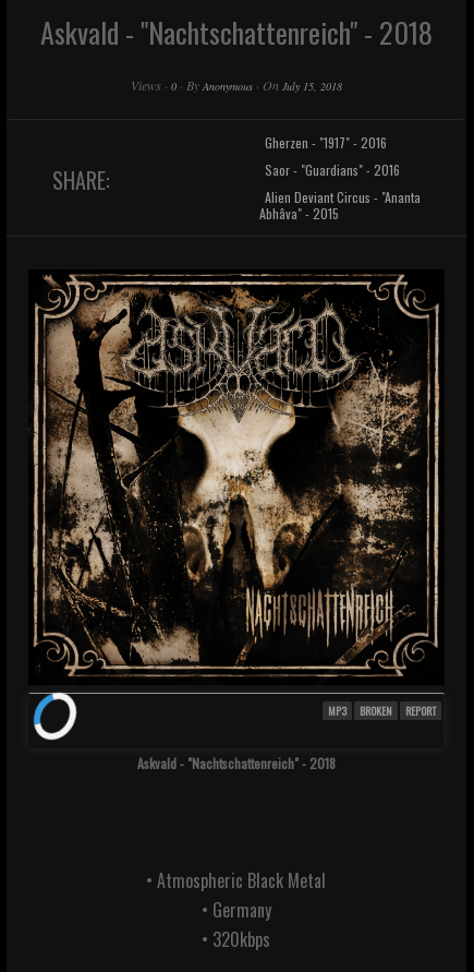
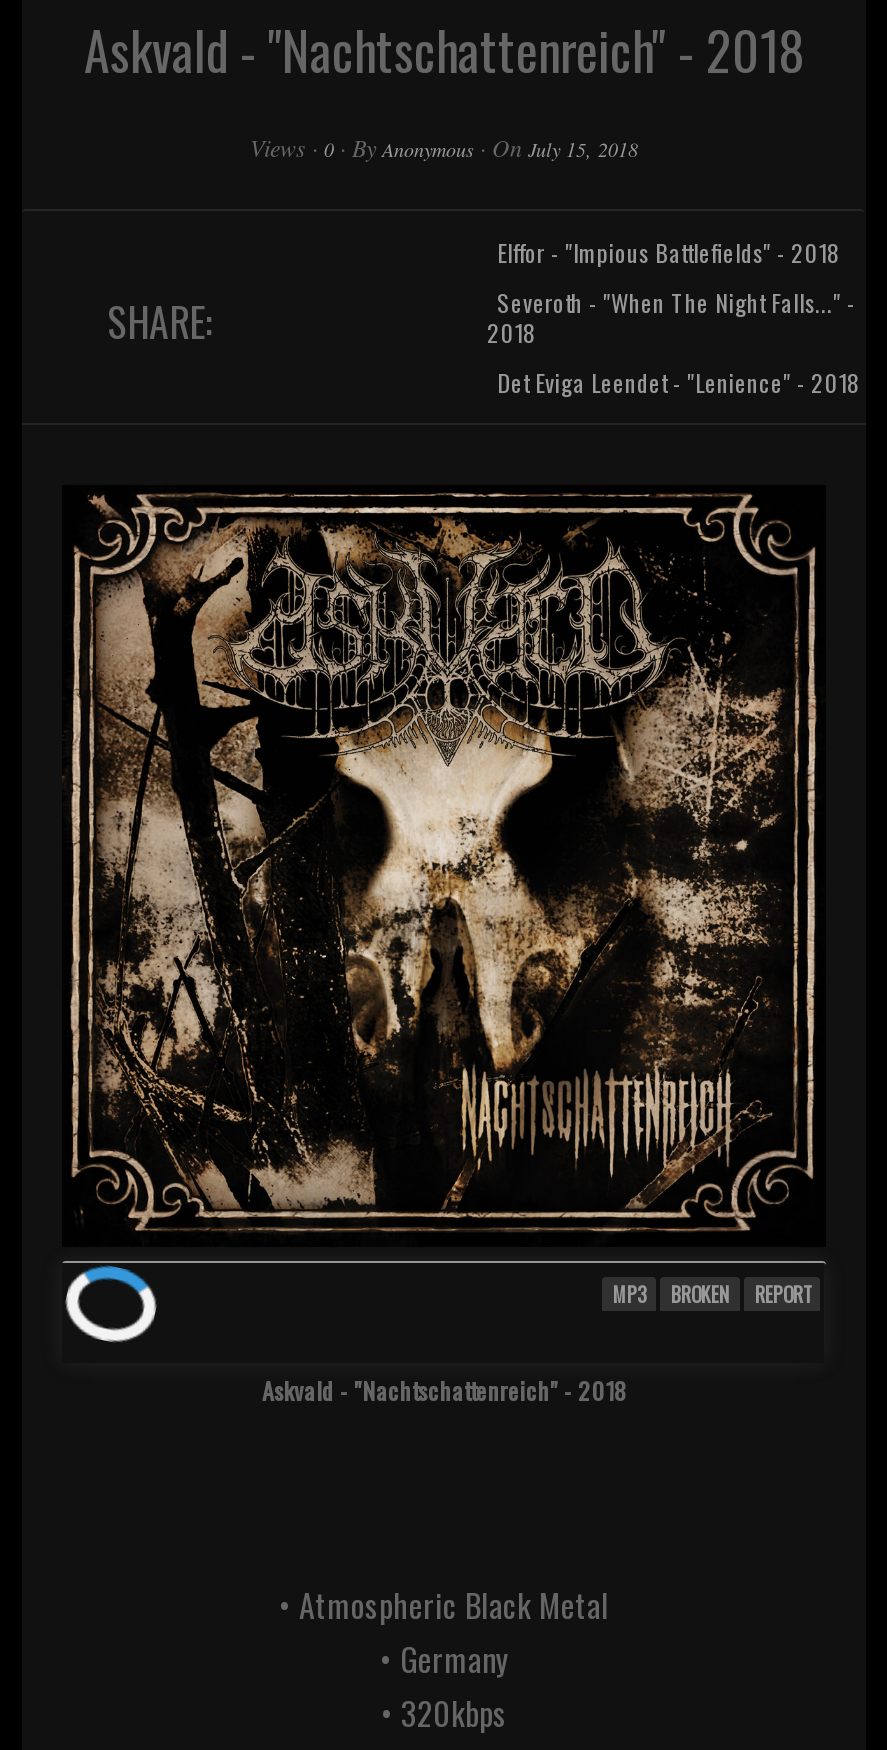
[265,133,387,152] Gherzen - "1917" - 2016 -> [497,235,839,269] Elffor - "Impious Battlefields" - 2018
[265,160,400,179] Saor - "Guardians" - 2016 -> [487,285,855,349] Severoth - "When The Night Falls..." - | 2018
[260,188,421,223] Alien Deviant Circus - "Ananta | Abhâva" - 2015 -> [497,365,859,399] Det Eviga Leendet - "Lenience" - 2018
[31,692,80,741] [image] -> [64,1263,158,1347] [image]

